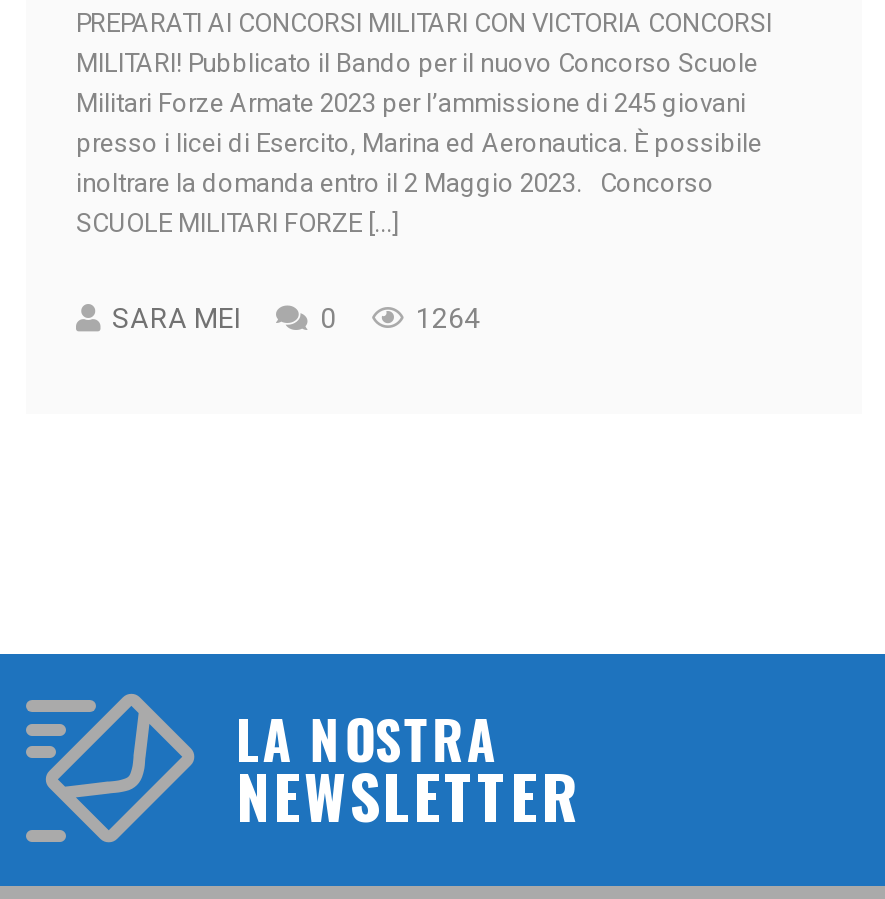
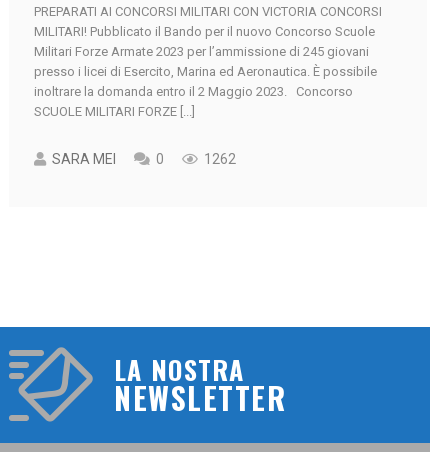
[410,301,480,333] 1264 -> [201,151,236,167] 1262

